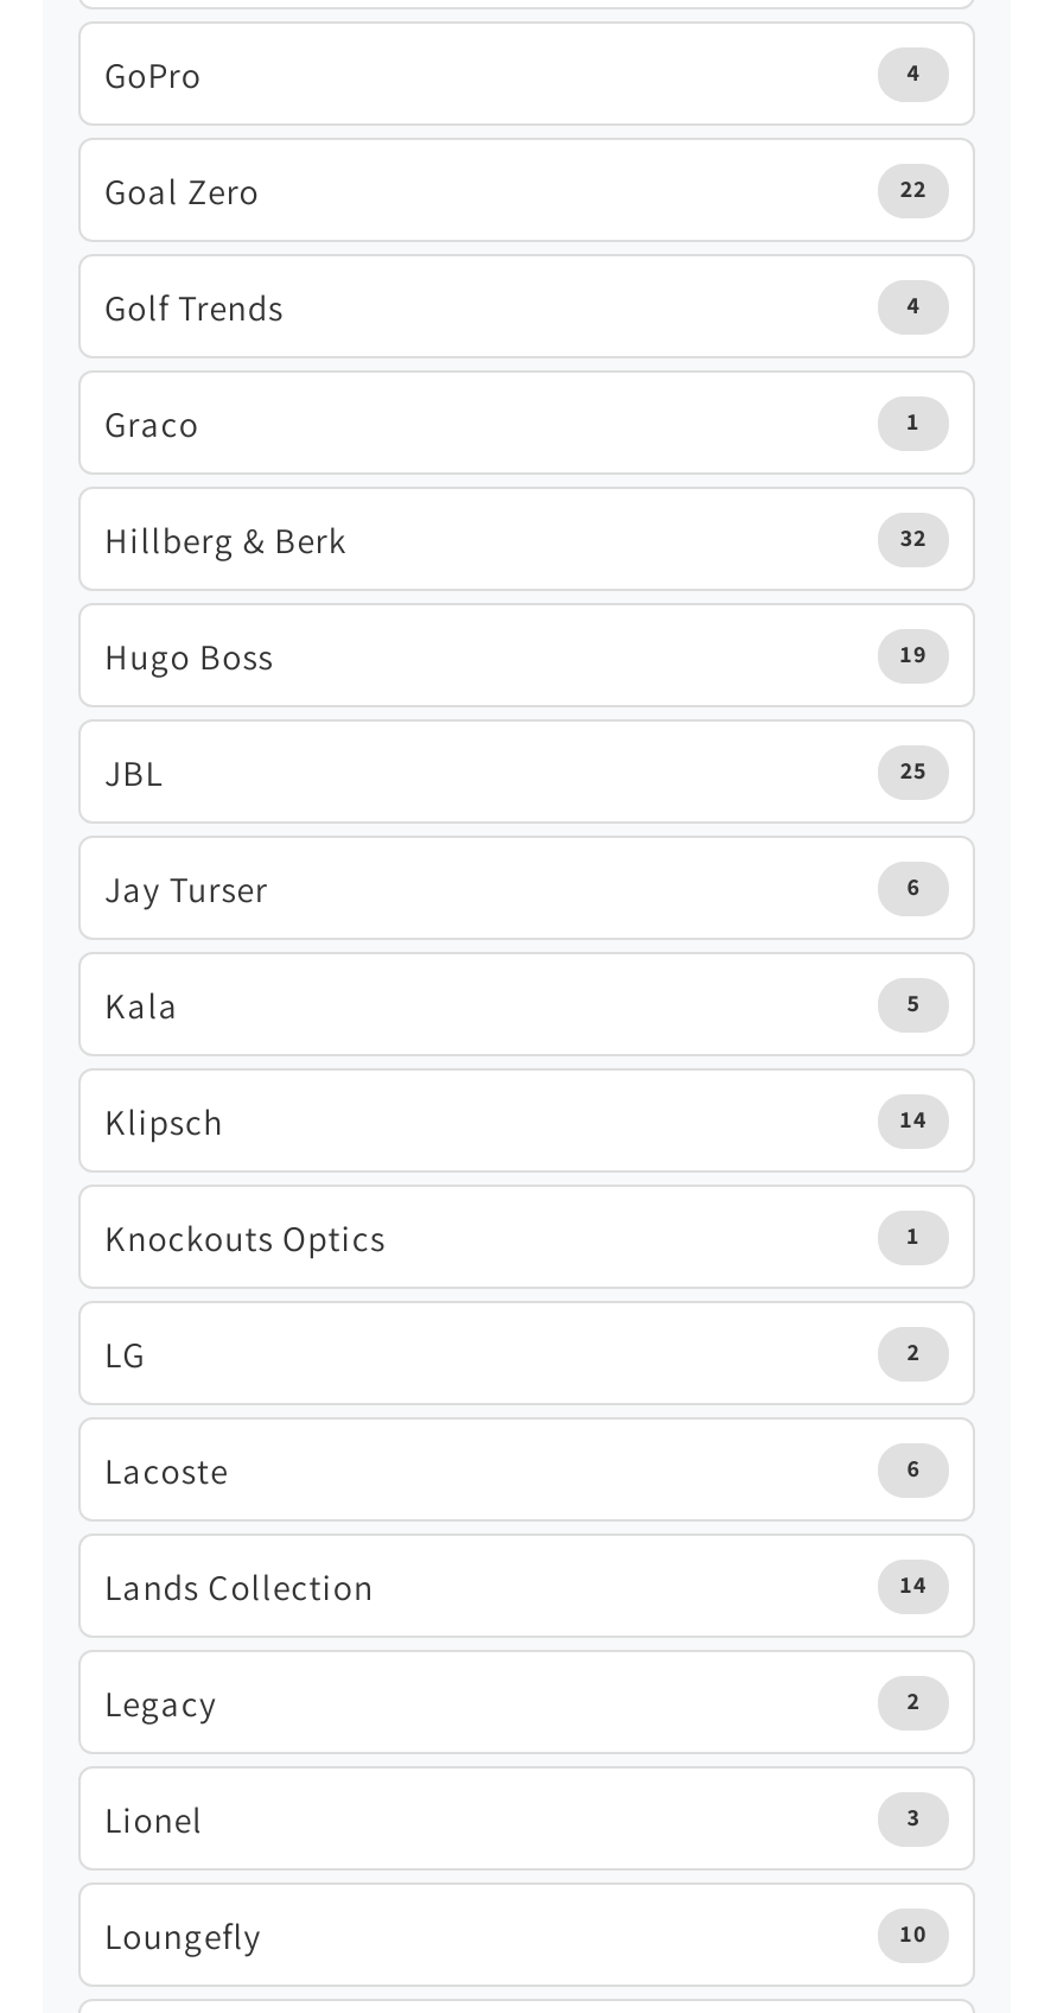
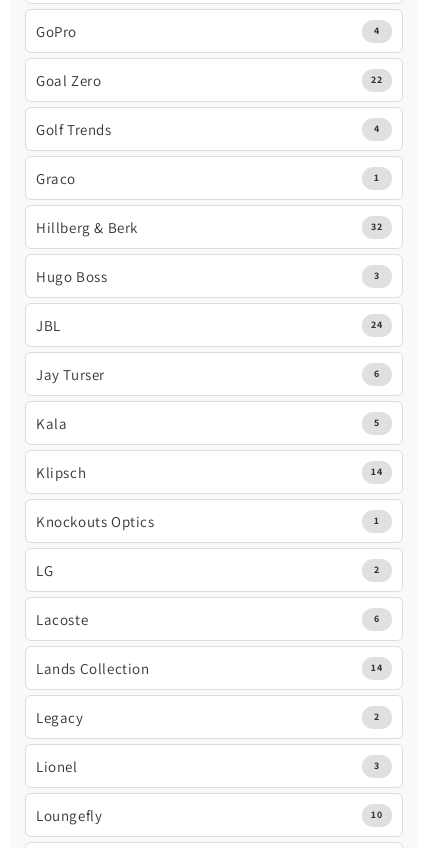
[900,639,927,669] 19 -> [374,269,380,282] 3
[900,755,927,786] 25 -> [371,318,383,331] 24

